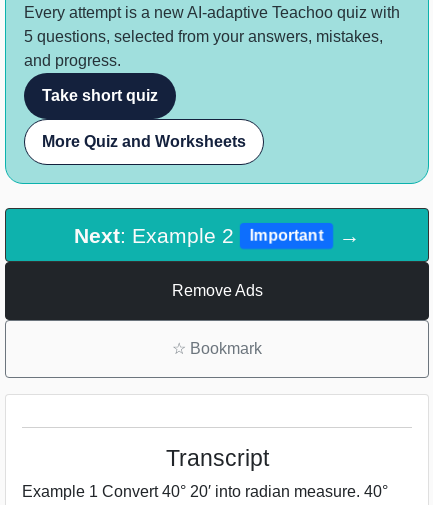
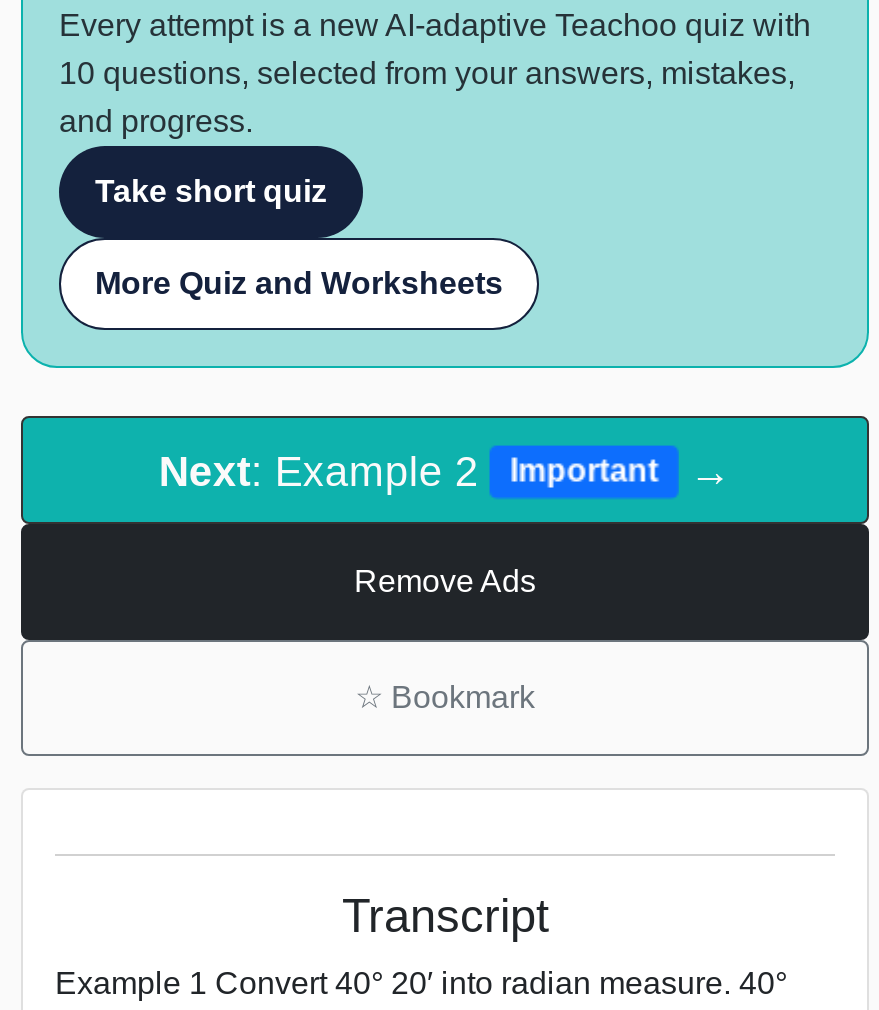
[24,28,383,45] 5 questions, selected from your answers, mistakes, -> [59,56,795,90] 10 questions, selected from your answers, mistakes,

